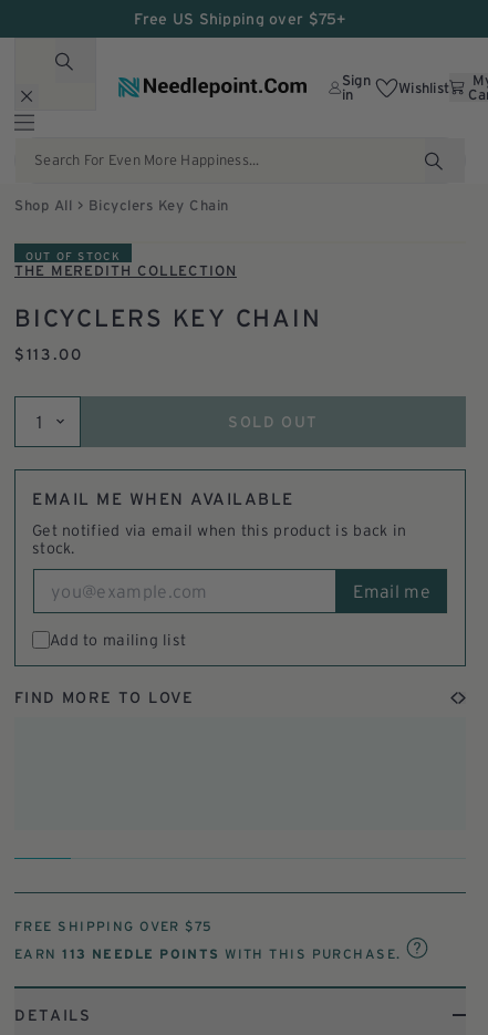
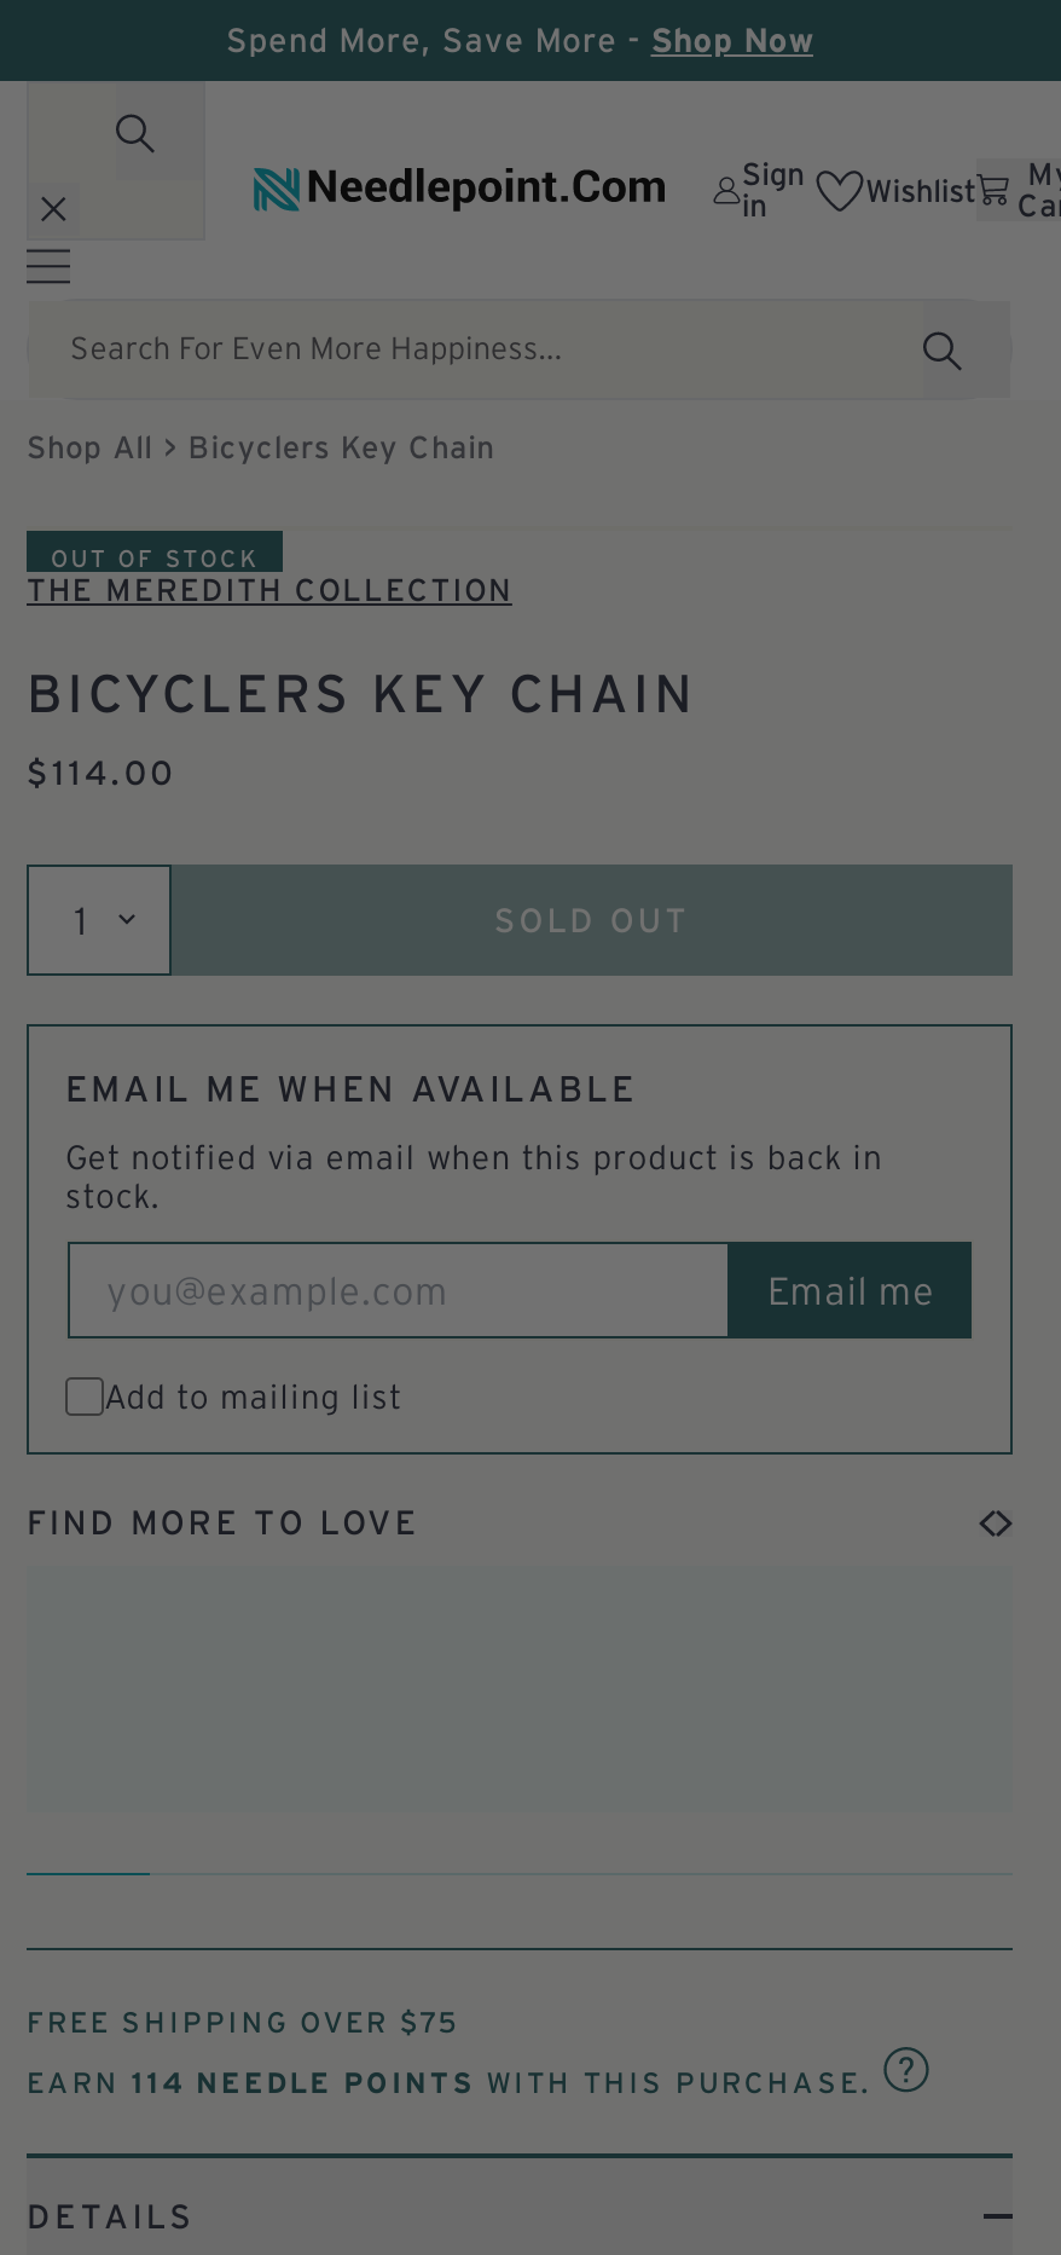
[134,10,346,28] Free US Shipping over $75+ -> [226,21,813,59] Spend More, Save More - Shop Now
[14,345,83,363] $113.00 -> [27,753,176,792] $114.00
[14,946,406,961] EARN 113 NEEDLE POINTS WITH THIS PURCHASE. -> [27,2066,882,2098] EARN 114 NEEDLE POINTS WITH THIS PURCHASE.

